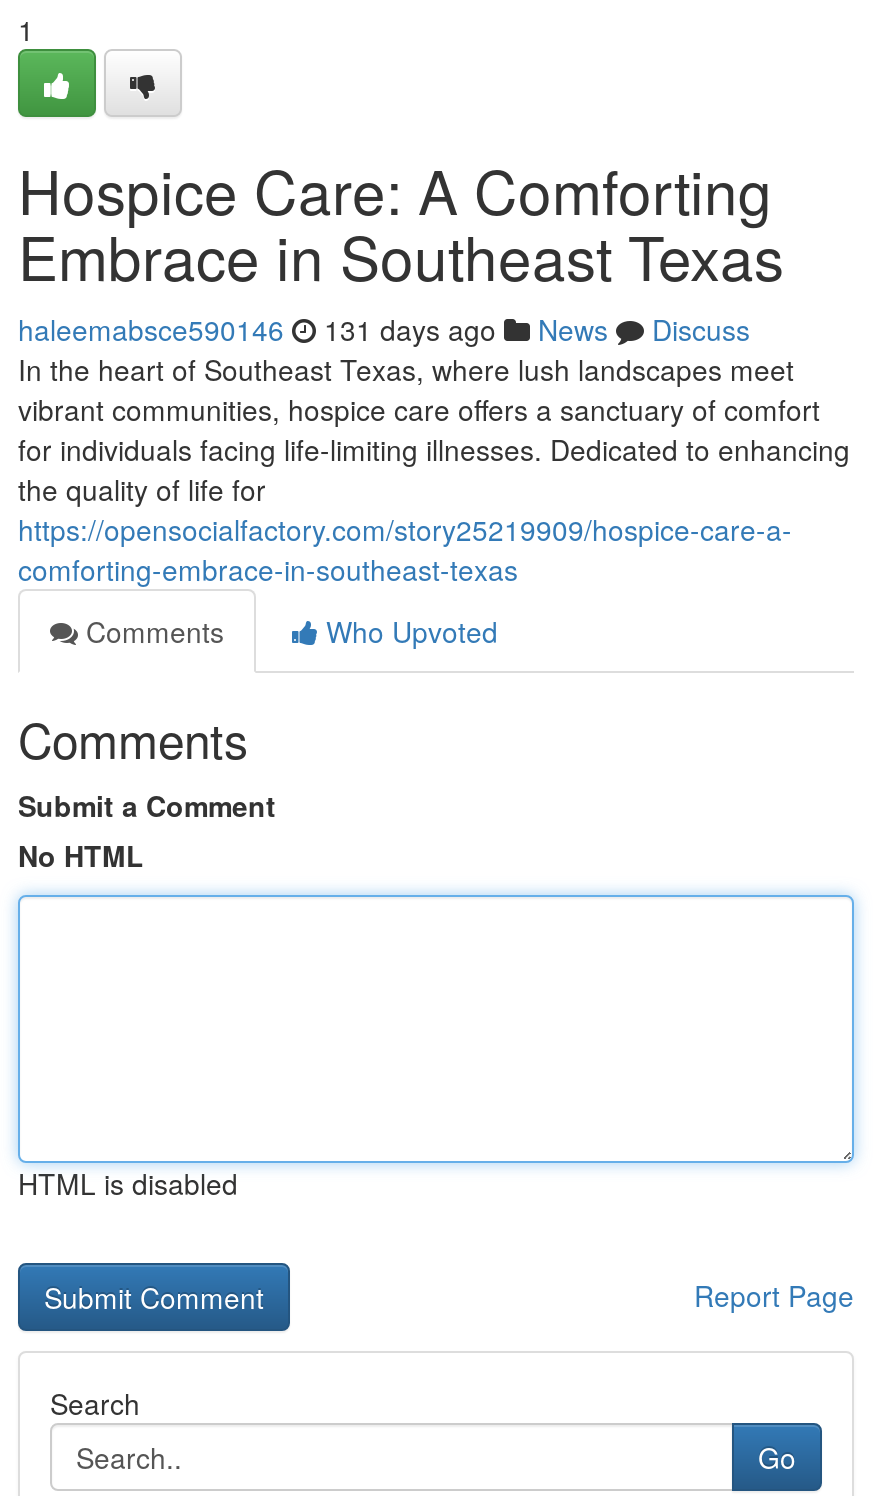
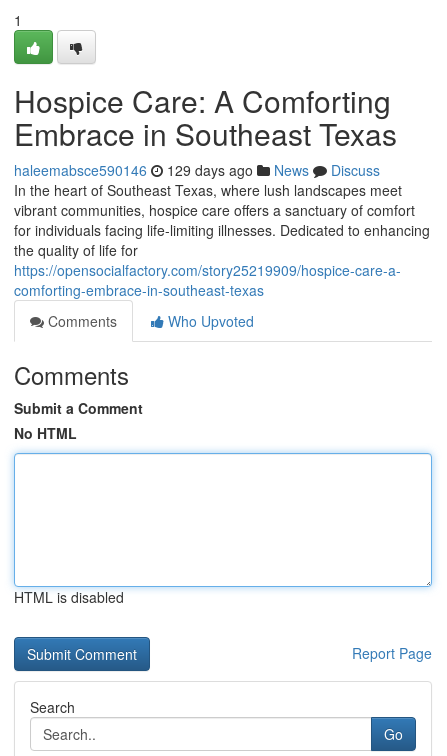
[18,309,750,349] haleemabsce590146 131 days ago News Discuss -> [14,160,380,180] haleemabsce590146 129 days ago News Discuss

